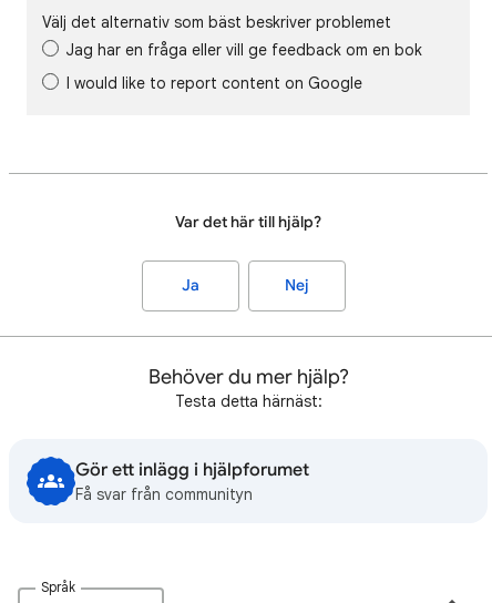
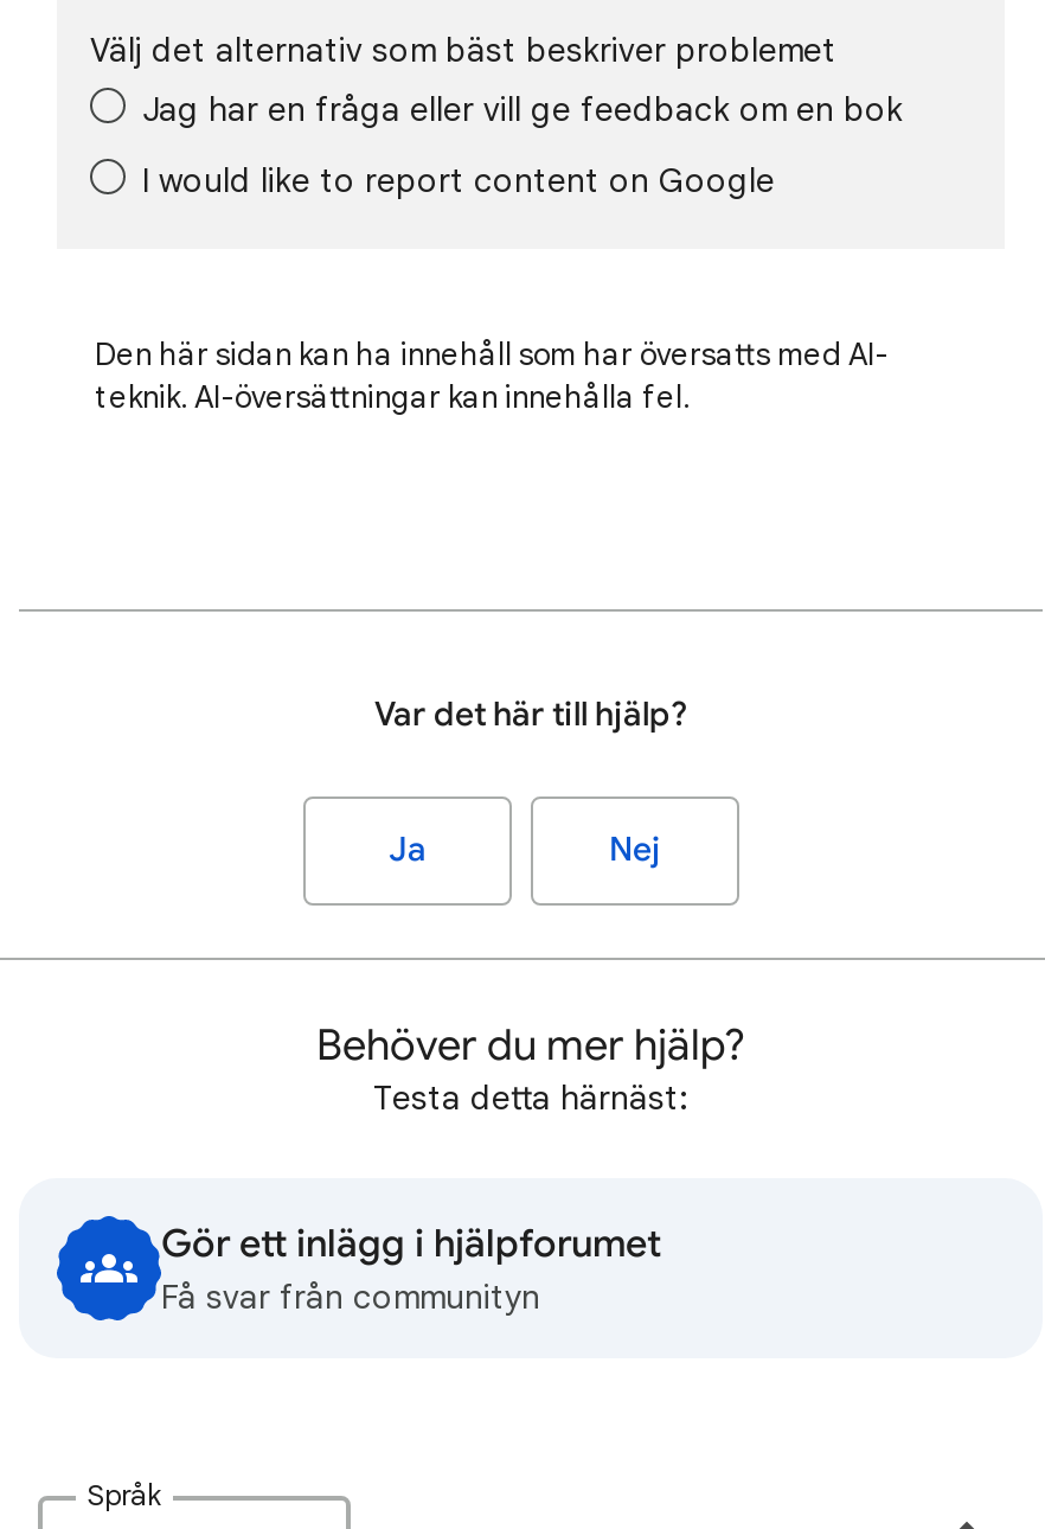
none -> [95,334,889,417] Den här sidan kan ha innehåll som har översatts med AI- | teknik. AI-översättningar kan innehålla fel.

